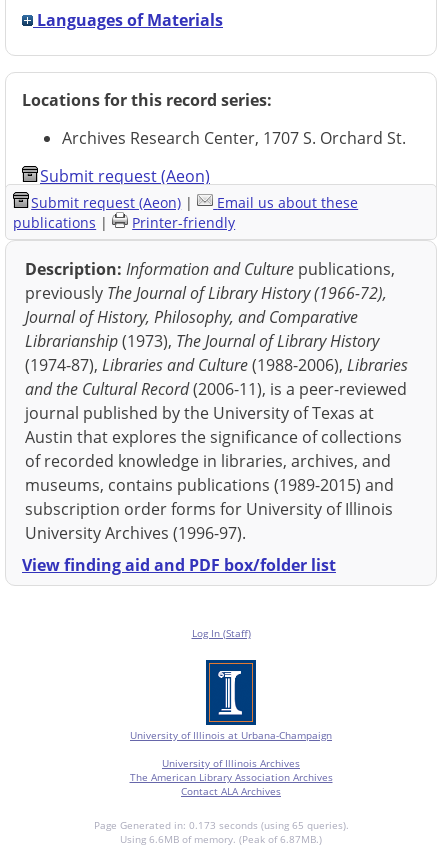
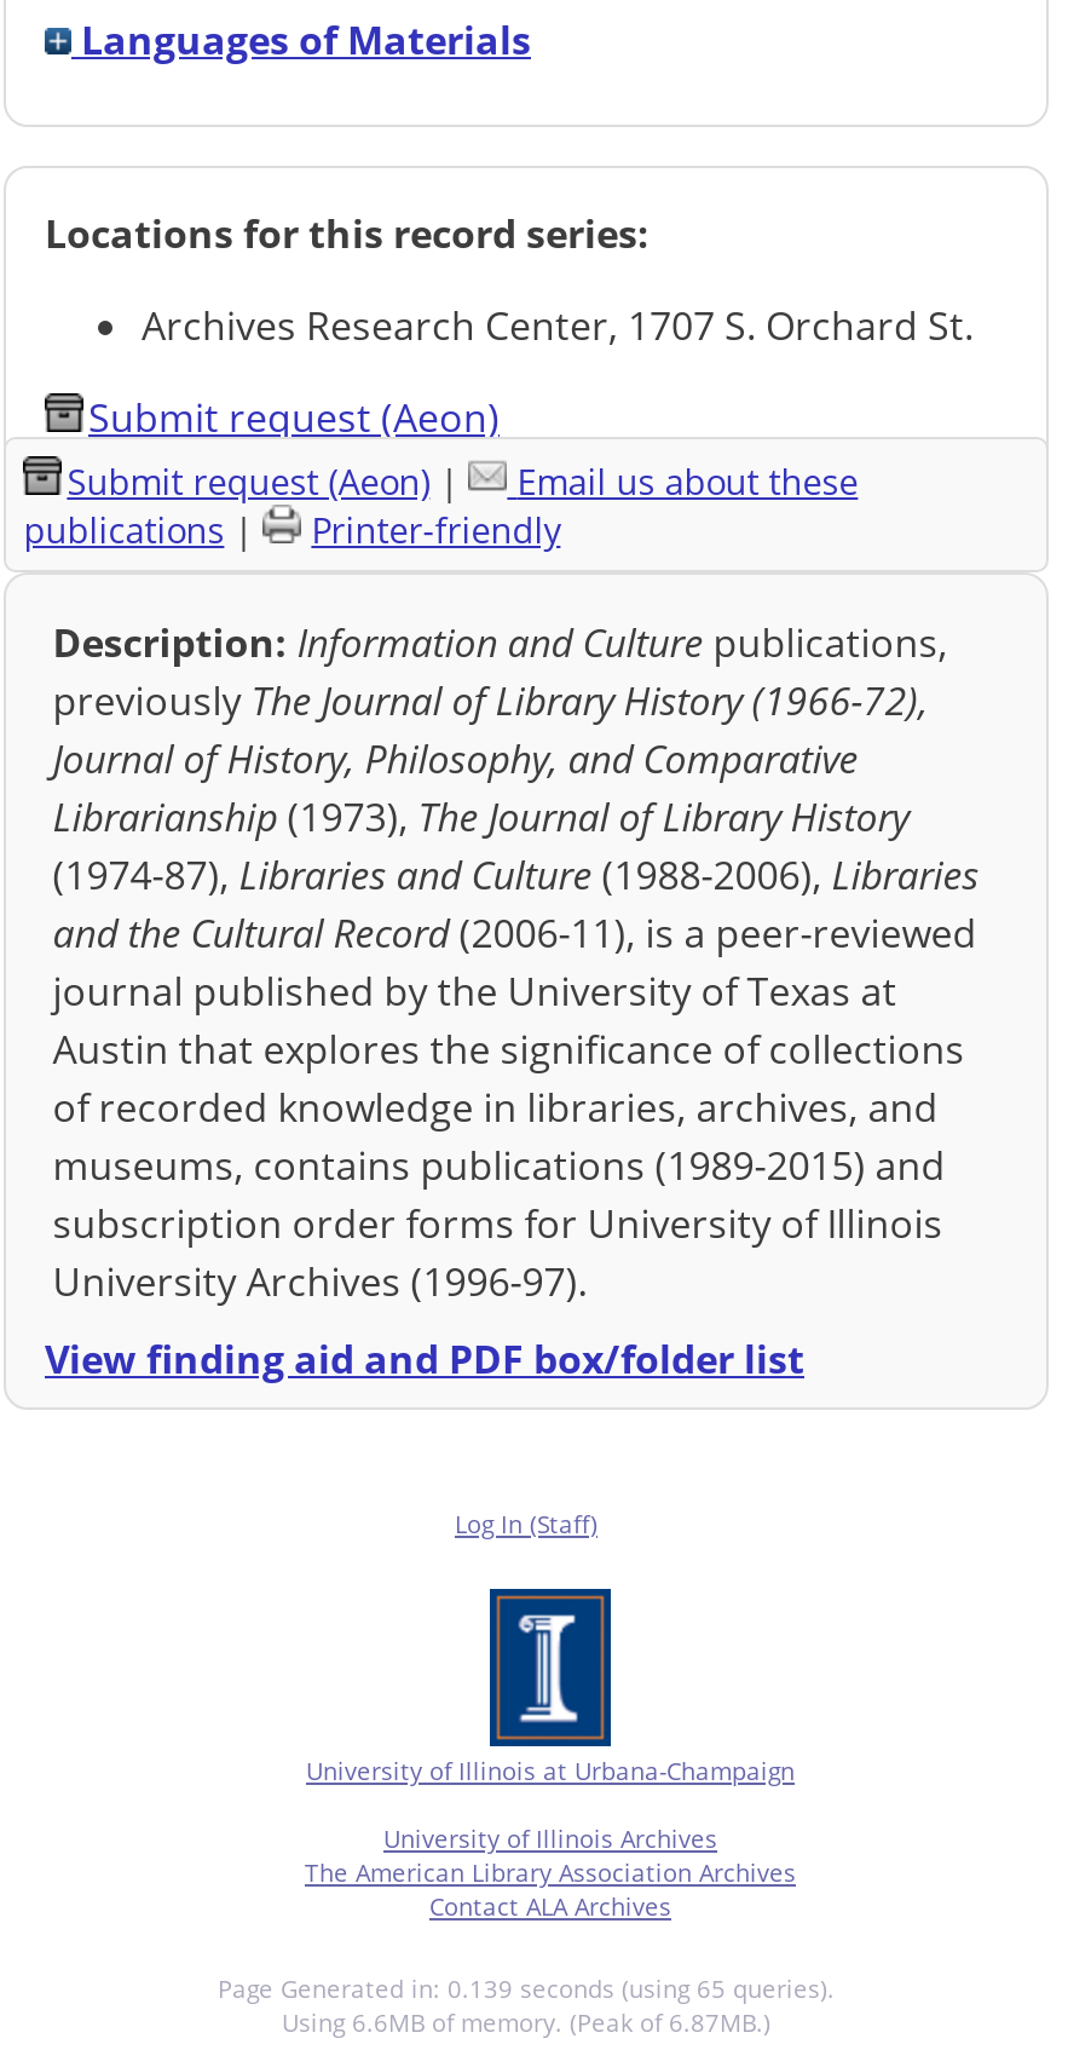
[93,818,348,832] Page Generated in: 0.173 seconds (using 65 queries). -> [218,1971,835,2005] Page Generated in: 0.139 seconds (using 65 queries).

